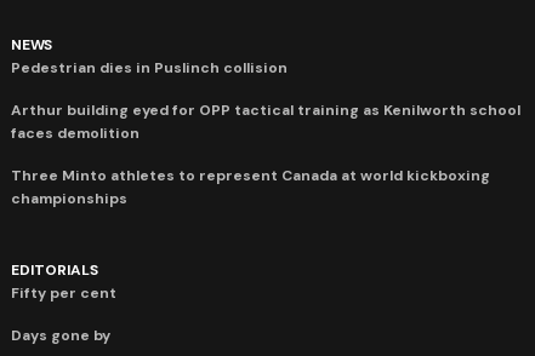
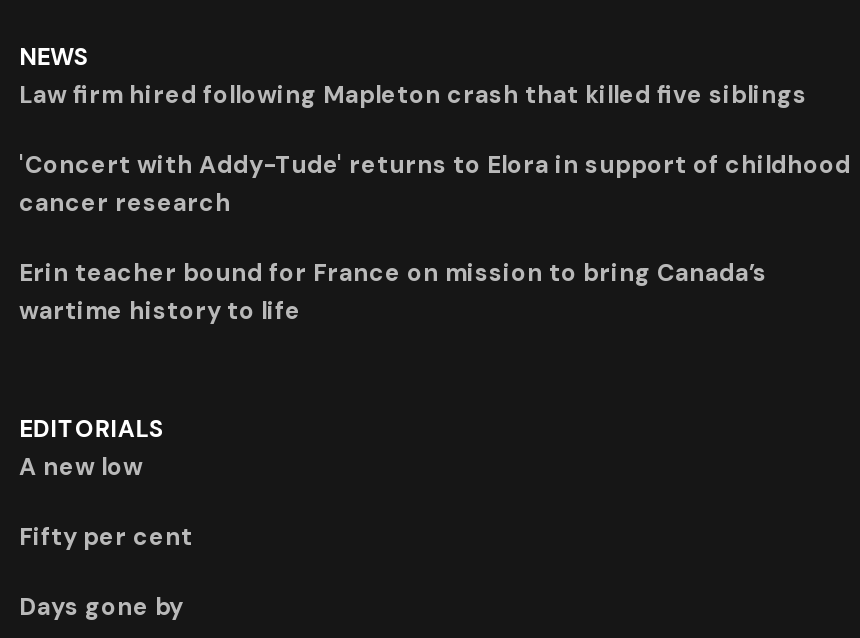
[11,58,288,77] Pedestrian dies in Puslinch collision -> [19,78,807,110] Law firm hired following Mapleton crash that killed five siblings
[11,100,520,143] Arthur building eyed for OPP tactical training as Kenilworth school | faces demolition -> [19,148,851,218] 'Concert with Addy-Tude' returns to Elora in support of childhood | cancer research
[11,166,490,208] Three Minto athletes to represent Canada at world kickboxing | championships -> [19,256,767,326] Erin teacher bound for France on mission to bring Canada’s | wartime history to life
none -> [19,450,143,482] A new low

